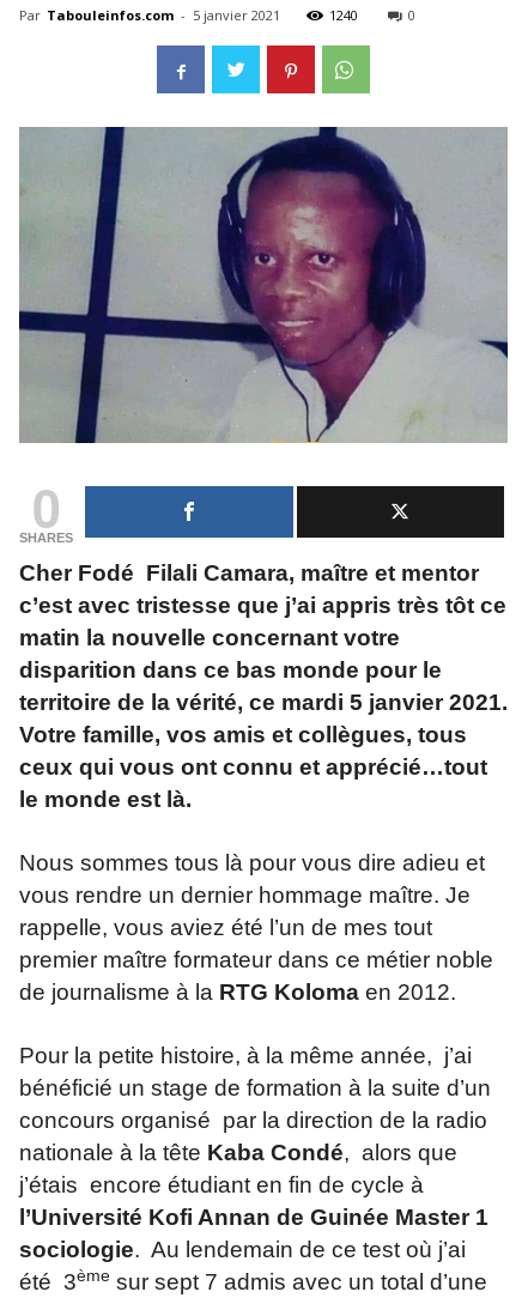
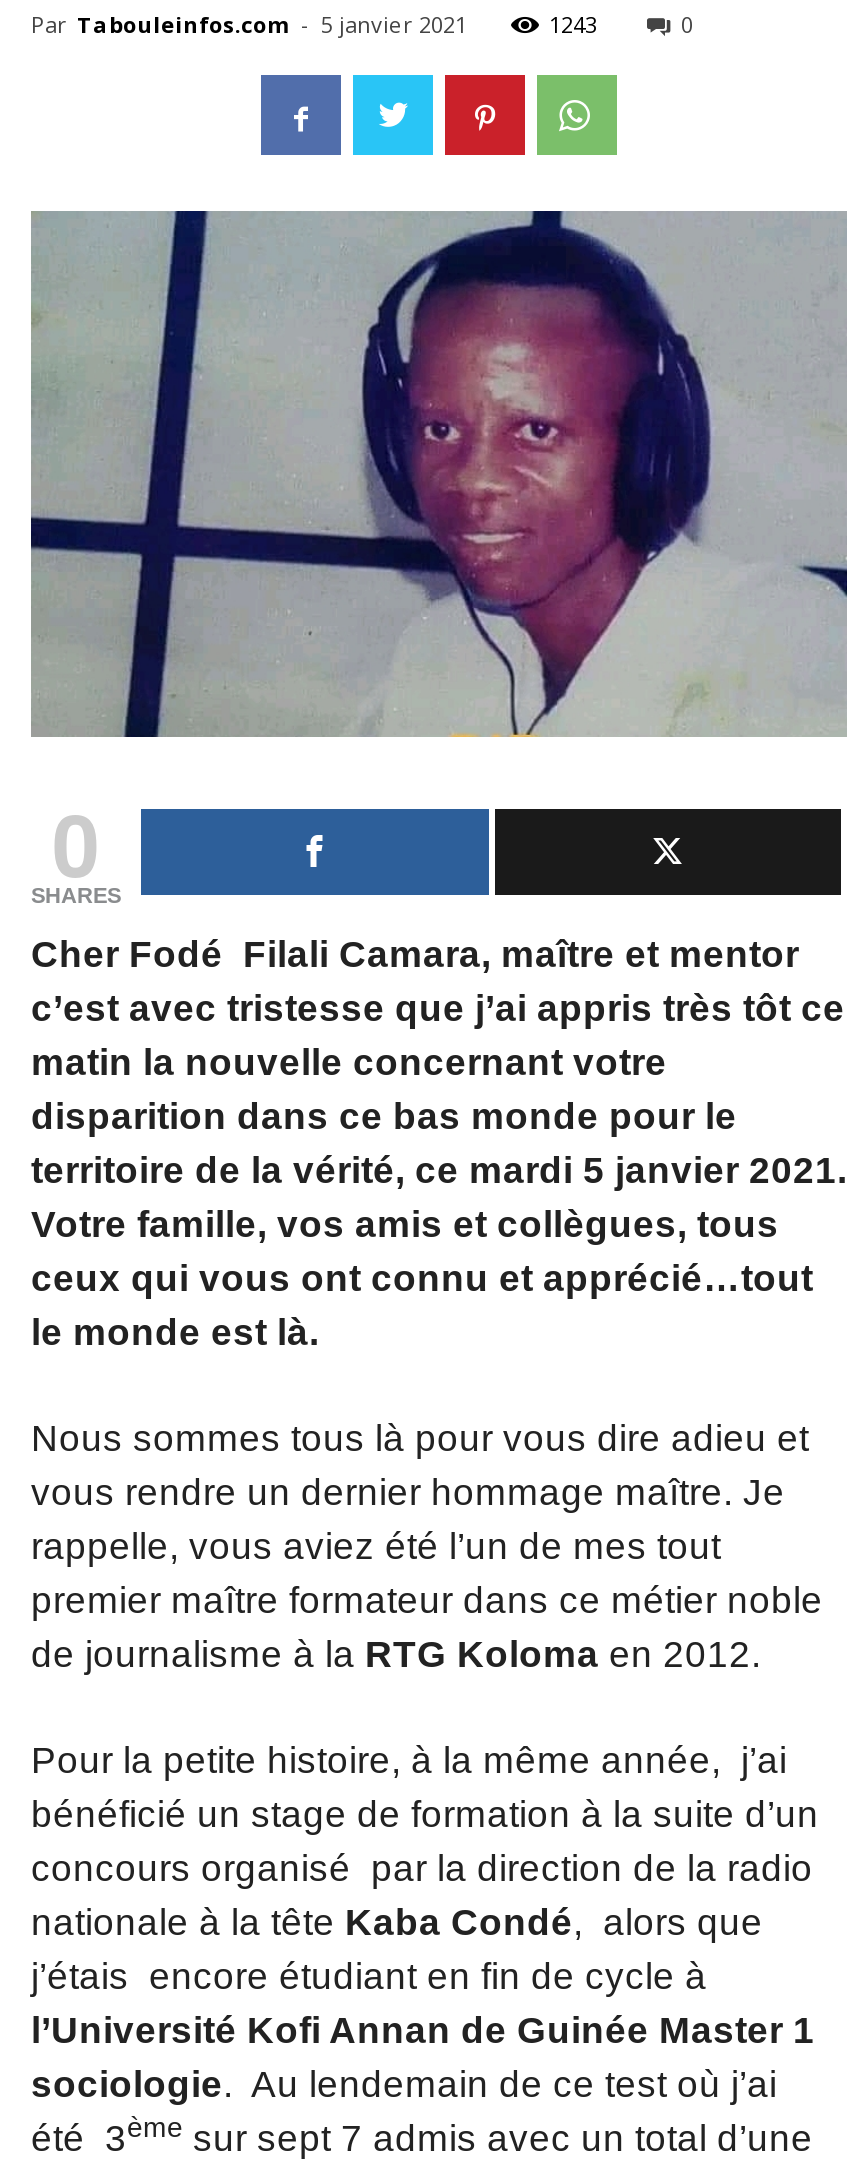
[329,6,358,24] 1240 -> [549,9,597,39] 1243

